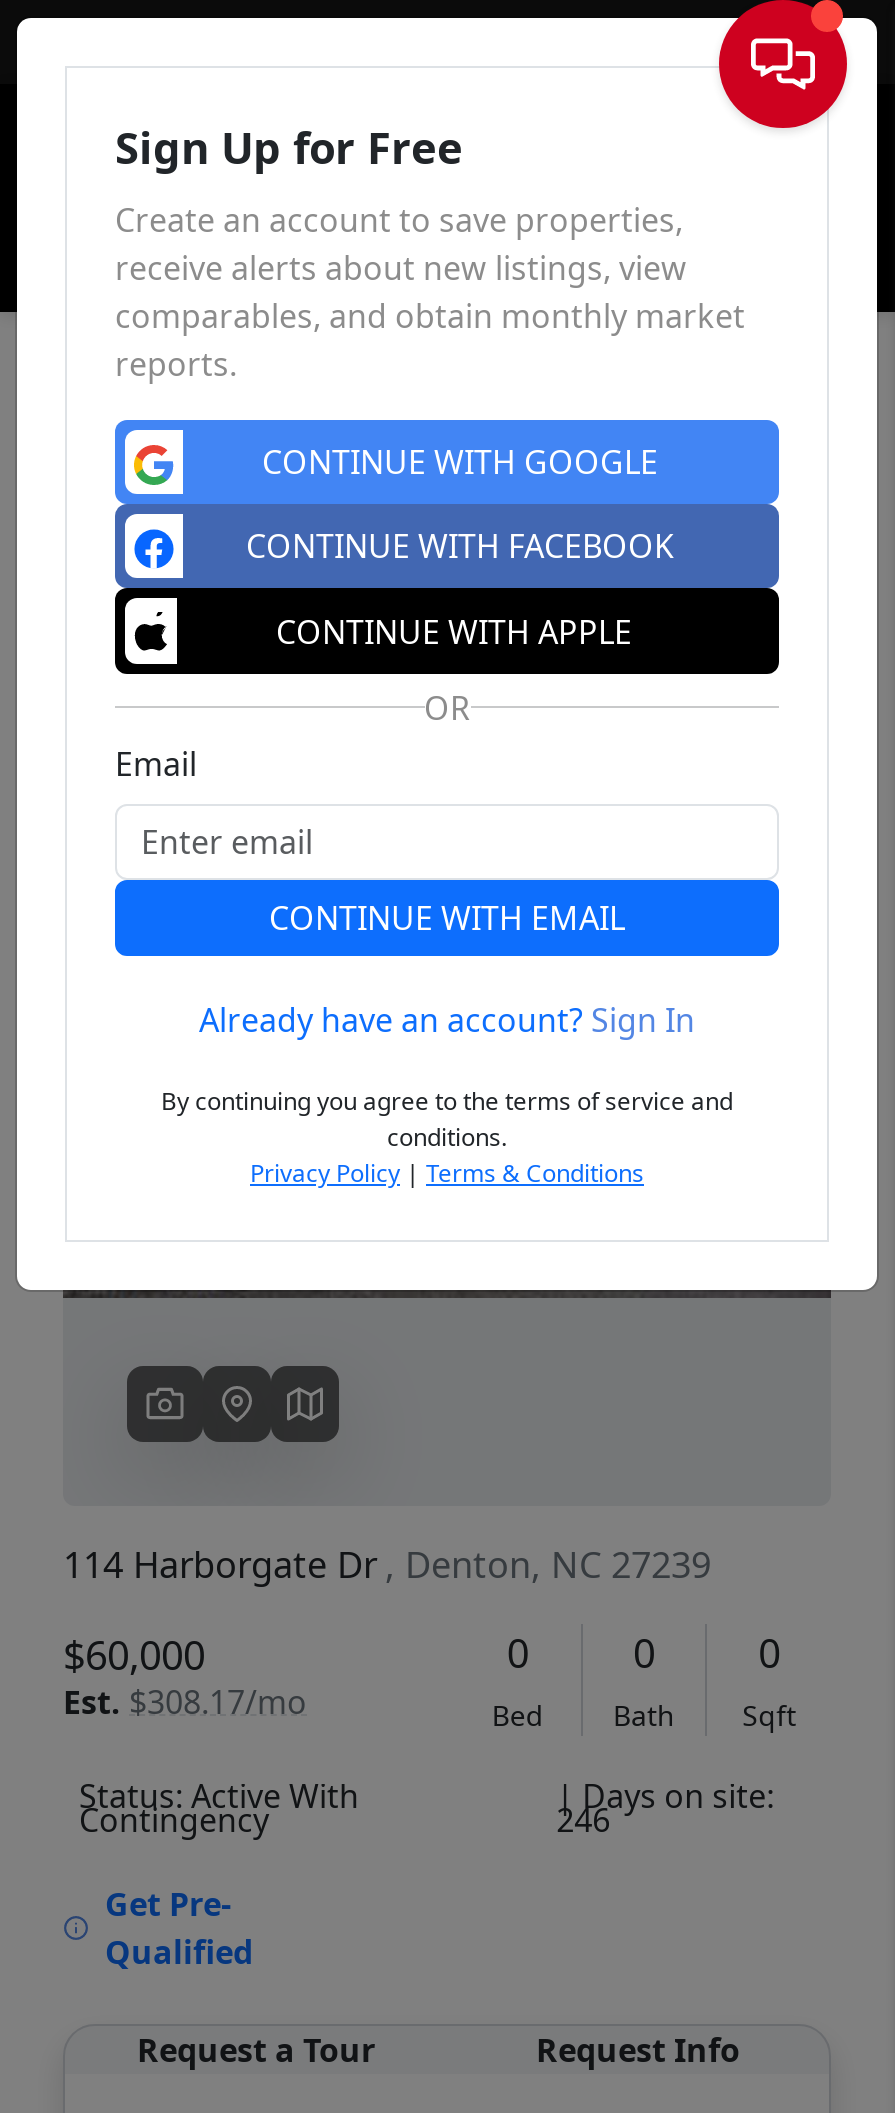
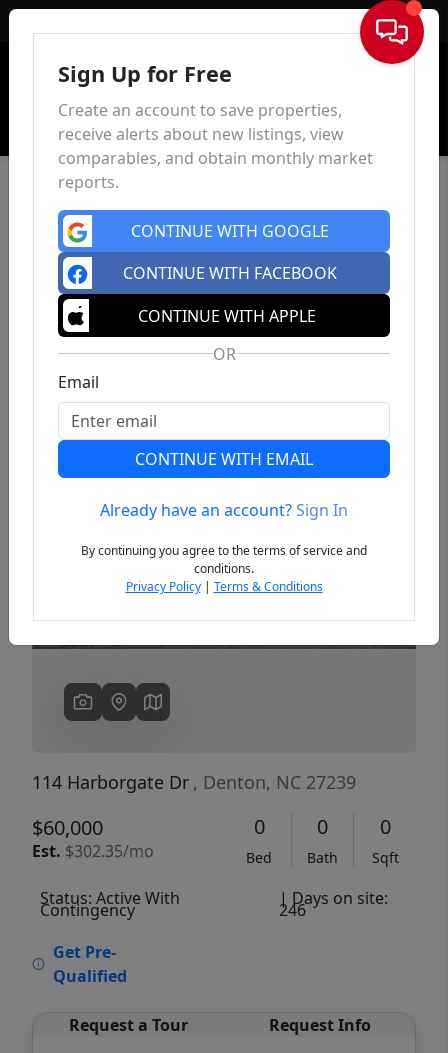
[63,1679,307,1723] Est. $308.17/mo -> [32,840,154,862] Est. $302.35/mo

